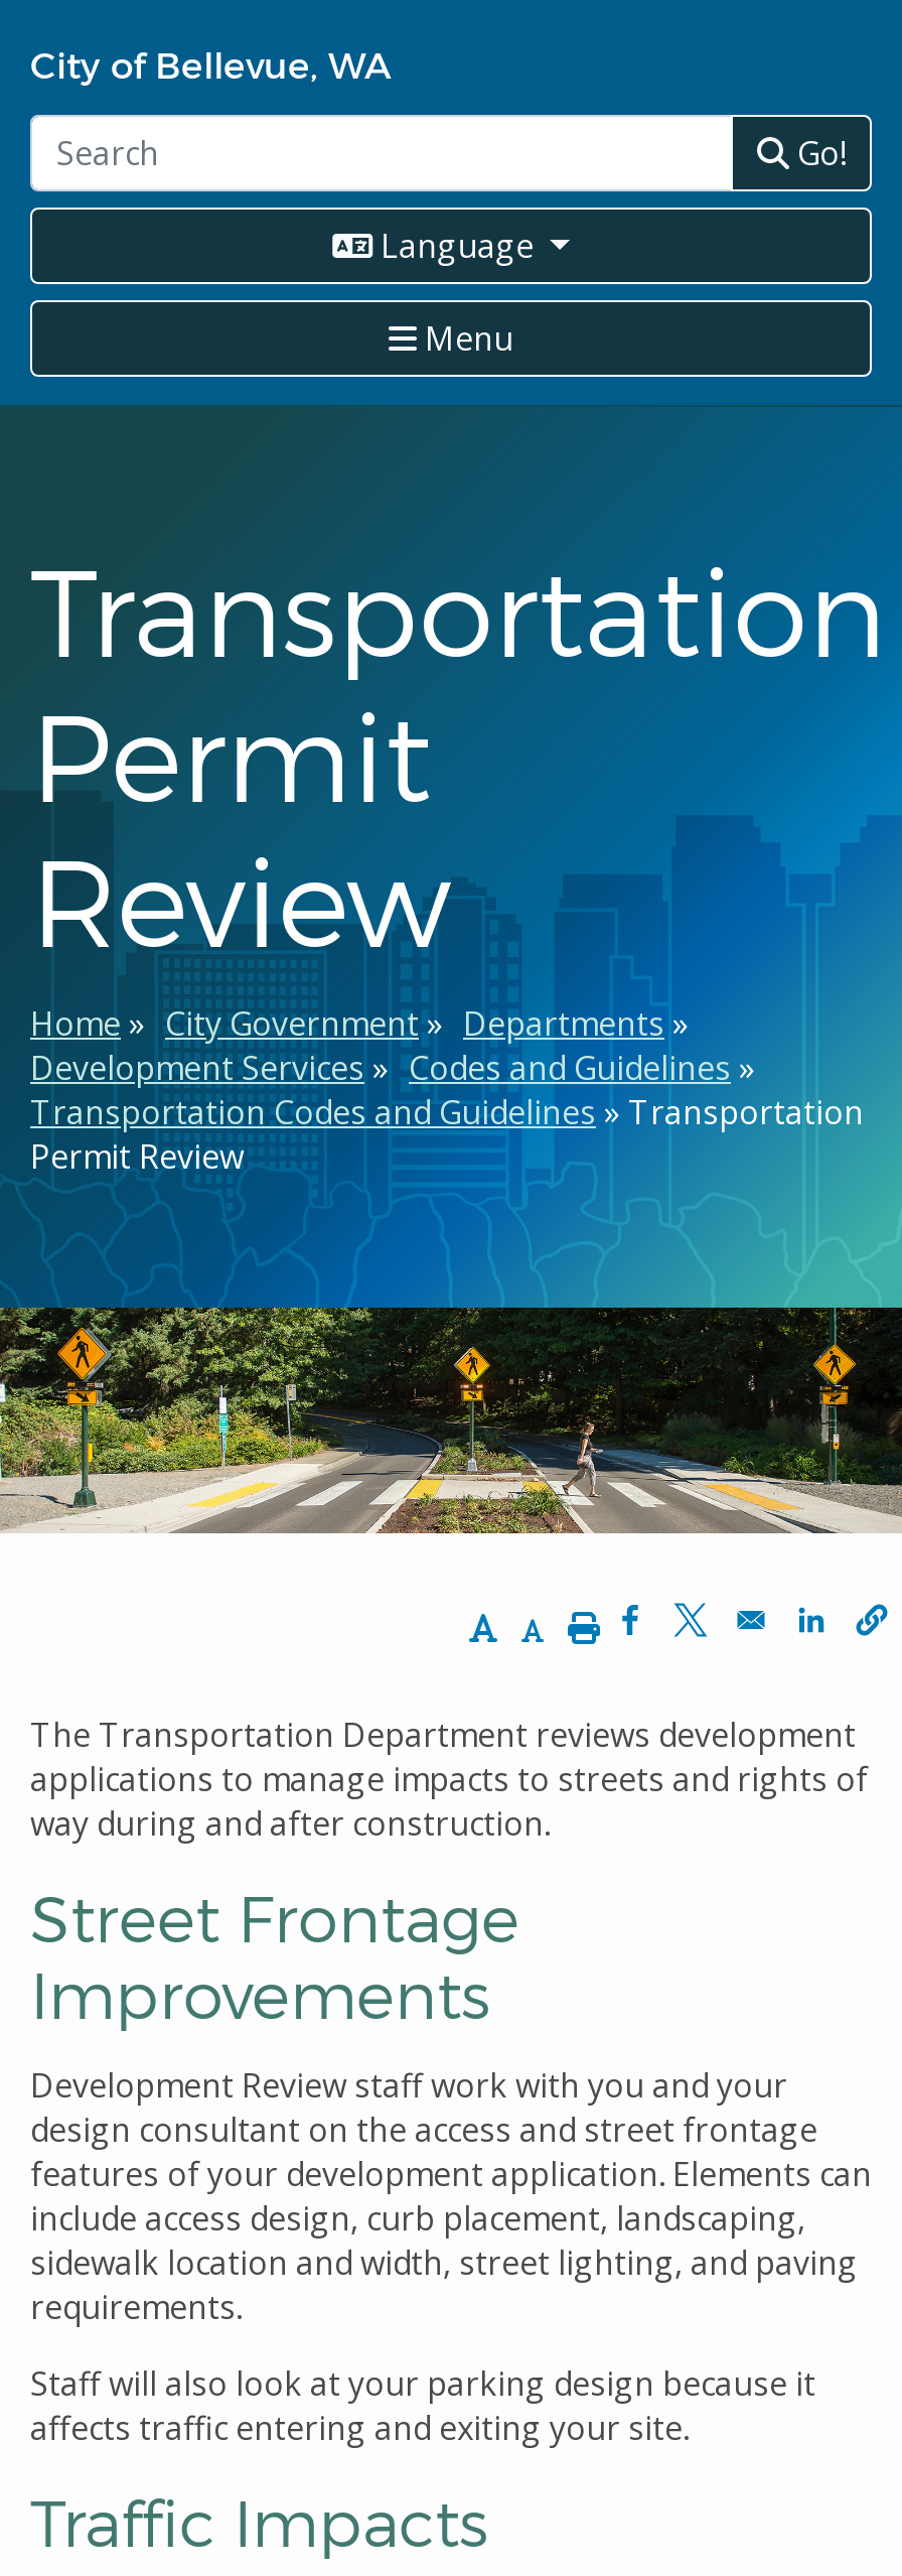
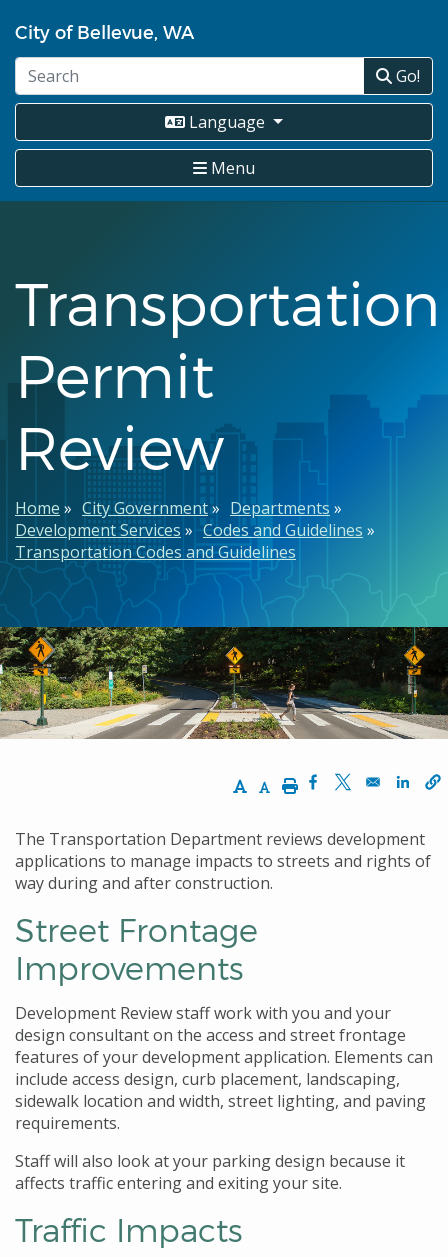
[30,1090,864,1179] Transportation Codes and Guidelines Transportation | Permit Review -> [15,541,296,563] Transportation Codes and Guidelines

